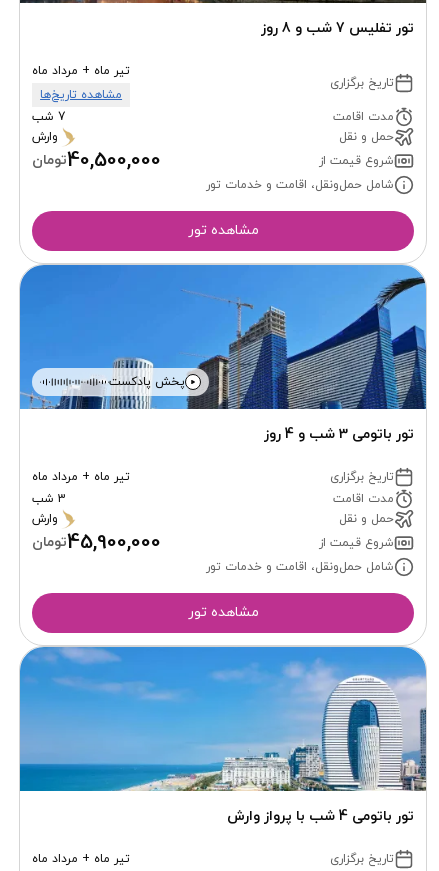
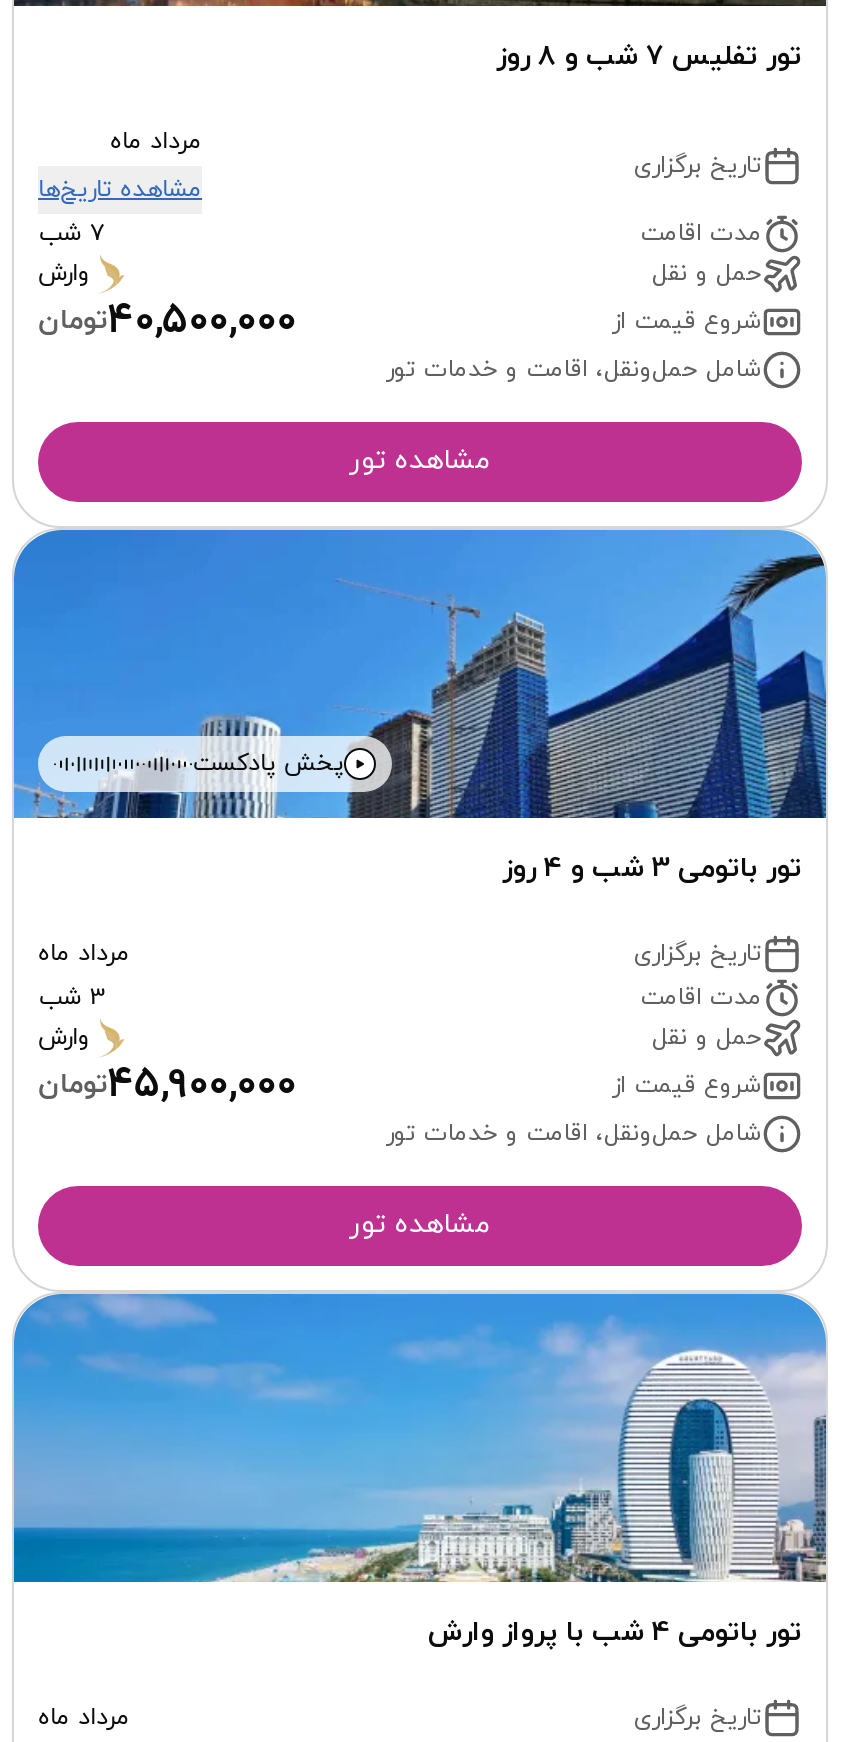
[32,63,130,79] تیر ماه + مرداد ماه -> [110,126,202,158] مرداد ماه
[32,469,130,485] تیر ماه + مرداد ماه -> [38,938,130,970] مرداد ماه
[32,851,130,867] تیر ماه + مرداد ماه -> [38,1702,130,1734] مرداد ماه

